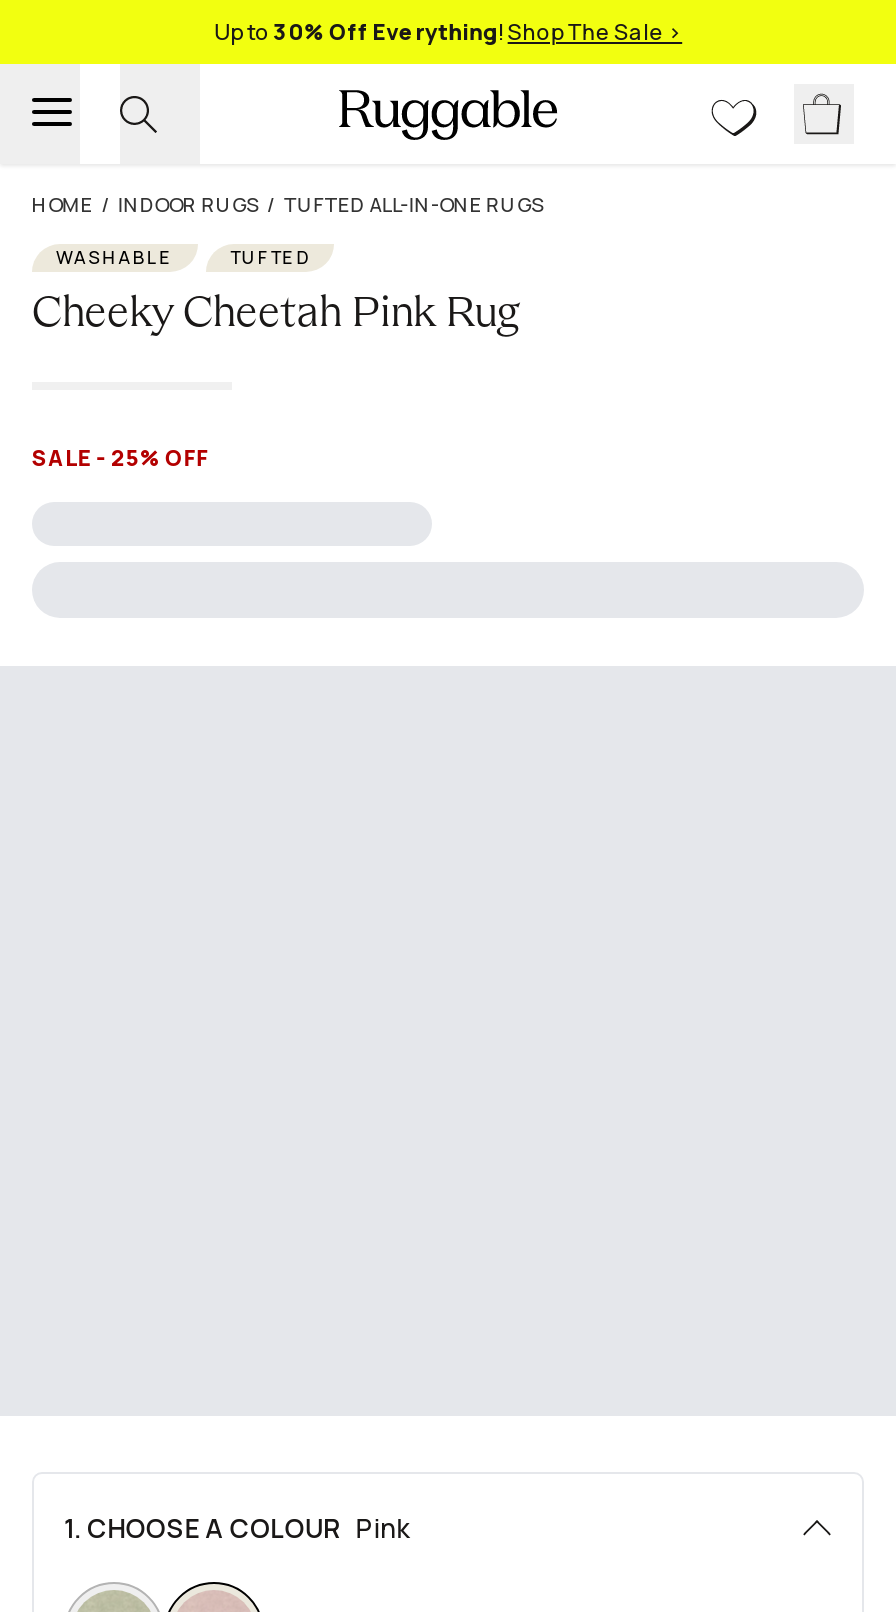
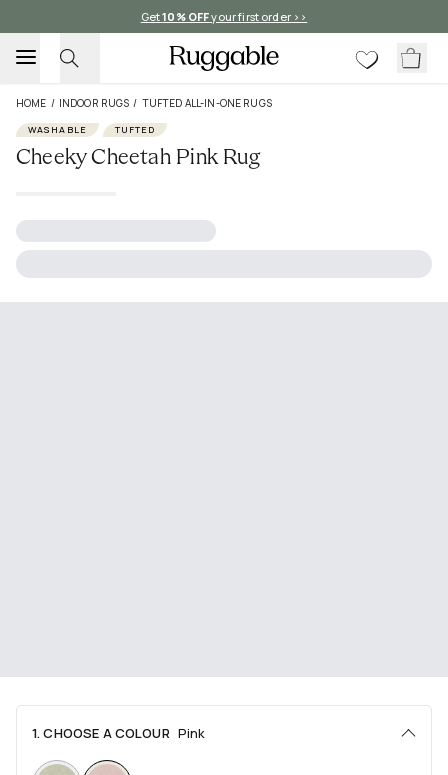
[214,16,682,46] Up to 30% Off Everything! Shop The Sale > -> [141,9,307,24] Get 10% OFF your first order >>
[32,442,208,472] SALE - 25% OFF -> none

